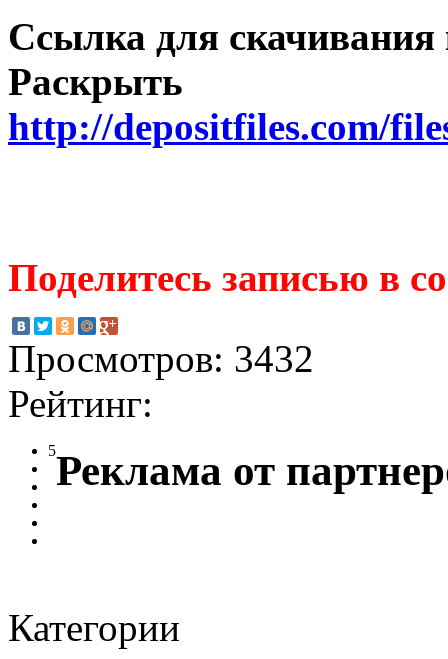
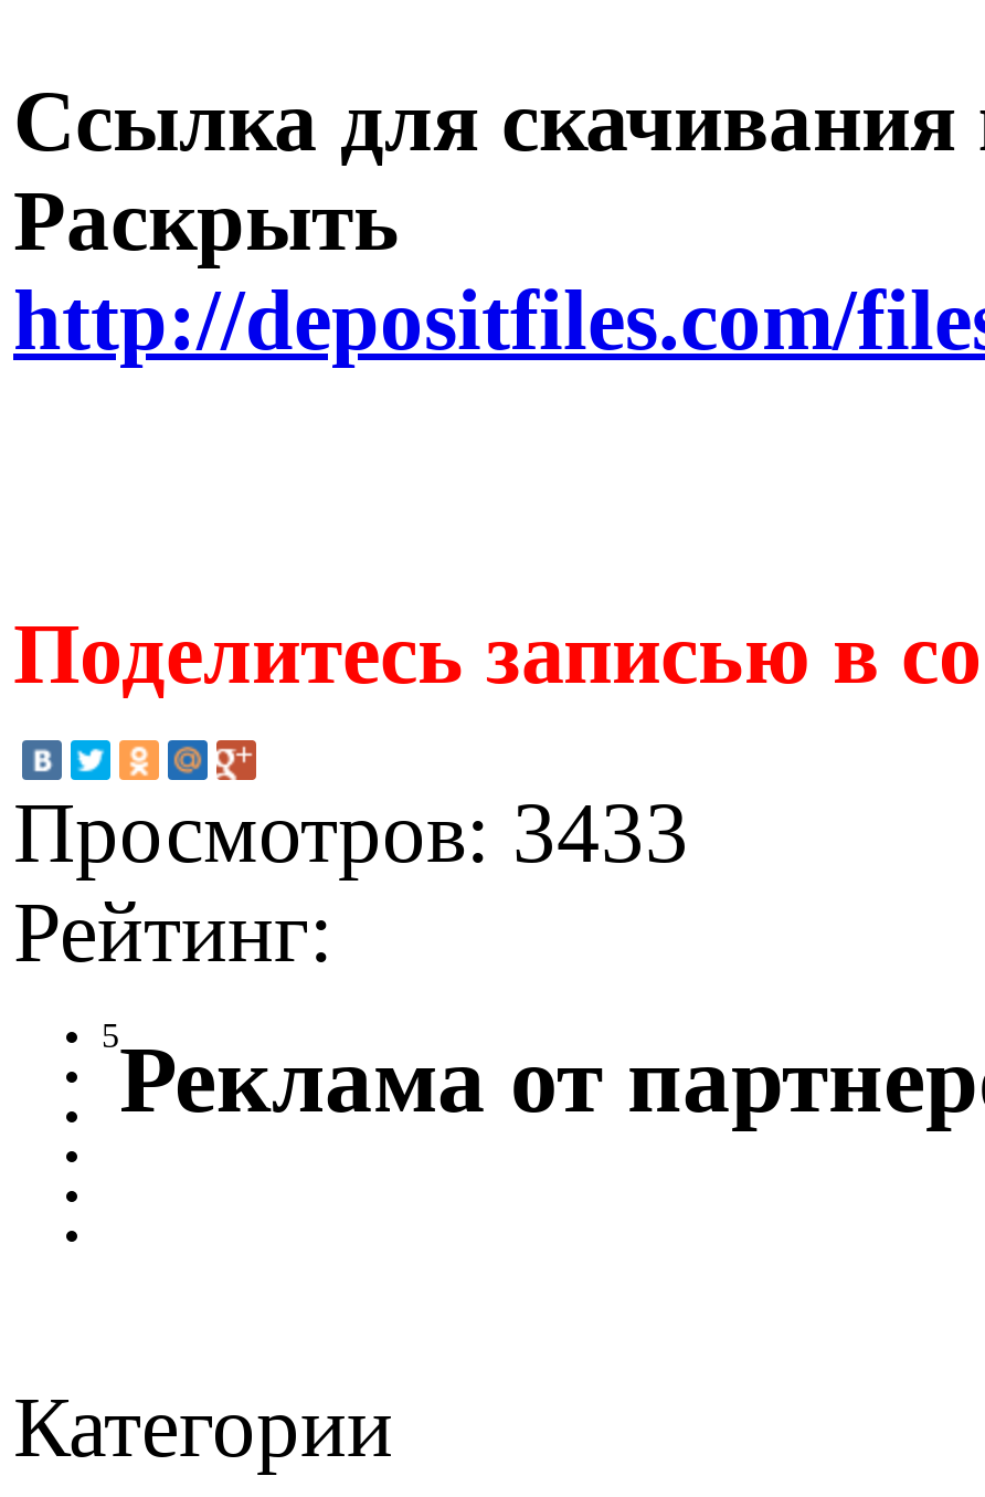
[8,337,314,380] Просмотров: 3432 -> [13,785,689,880] Просмотров: 3433

